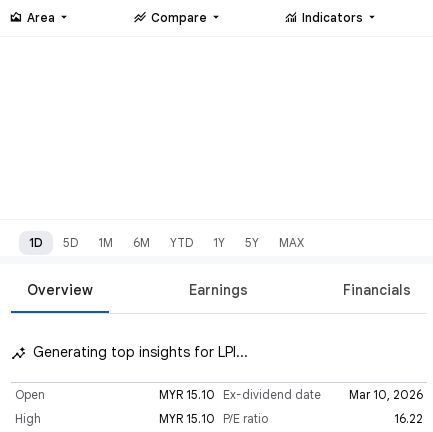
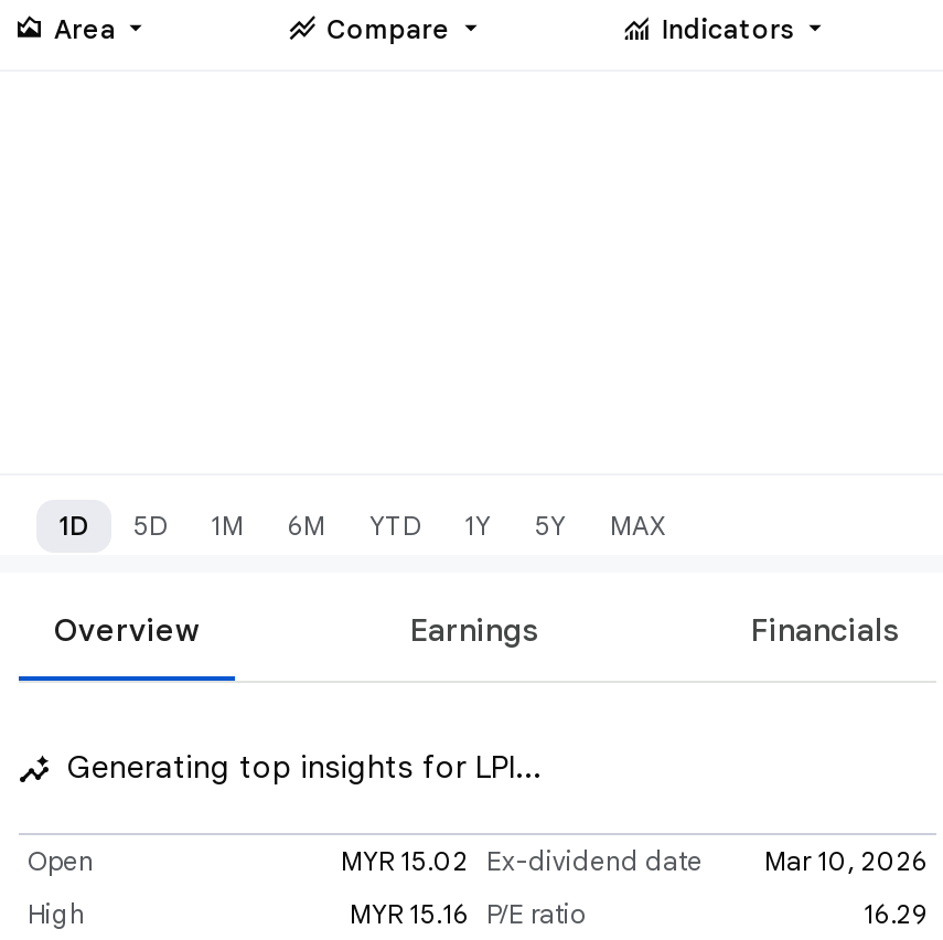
[159,387,423,402] MYR 15.10 Ex-dividend date Mar 10, 2026 -> [341,844,928,877] MYR 15.02 Ex-dividend date Mar 10, 2026
[159,411,268,426] MYR 15.10 P/E ratio -> [350,897,586,930] MYR 15.16 P/E ratio
[394,411,423,426] 16.22 -> [864,897,928,930] 16.29

